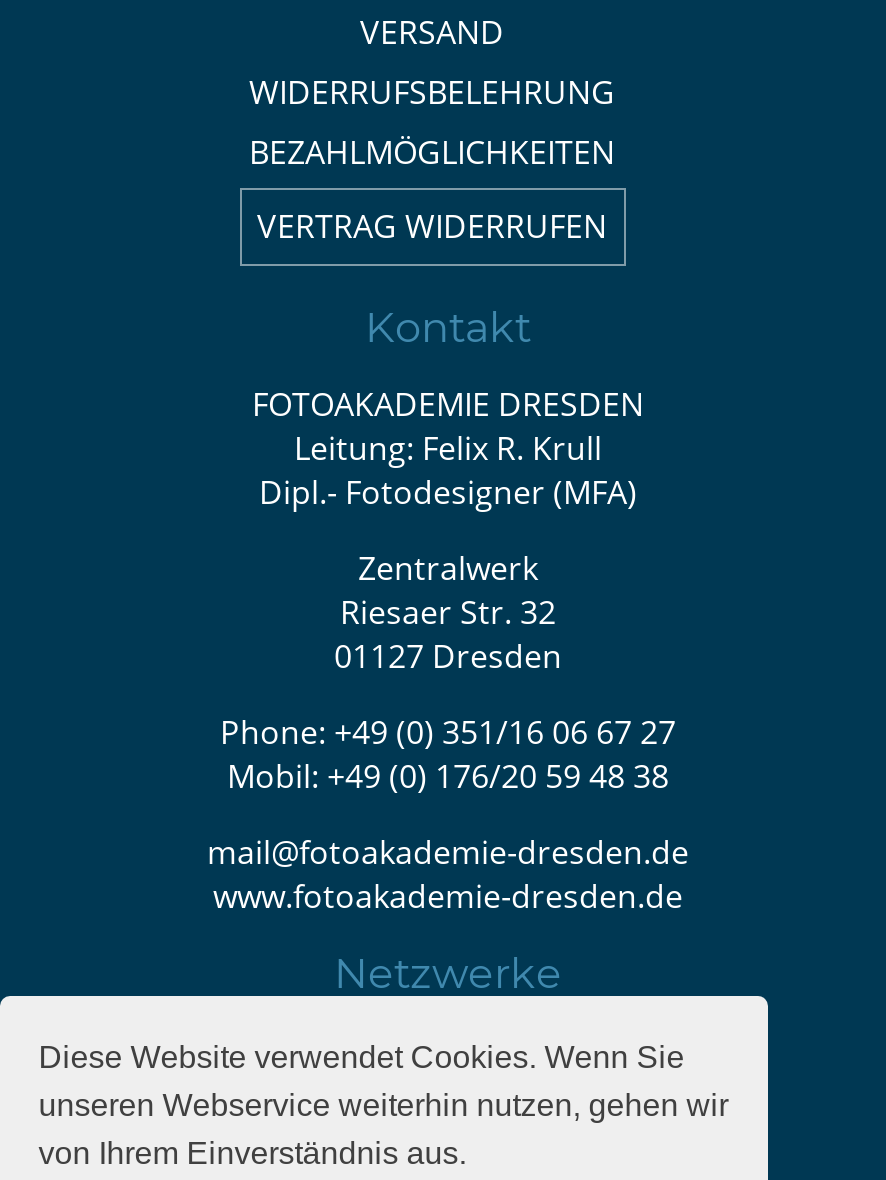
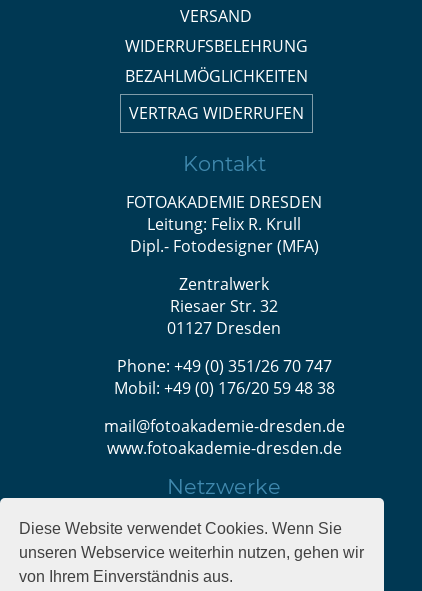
[220,710,676,754] Phone: +49 (0) 351/16 06 67 27 -> [116,355,331,377] Phone: +49 (0) 351/26 70 747

